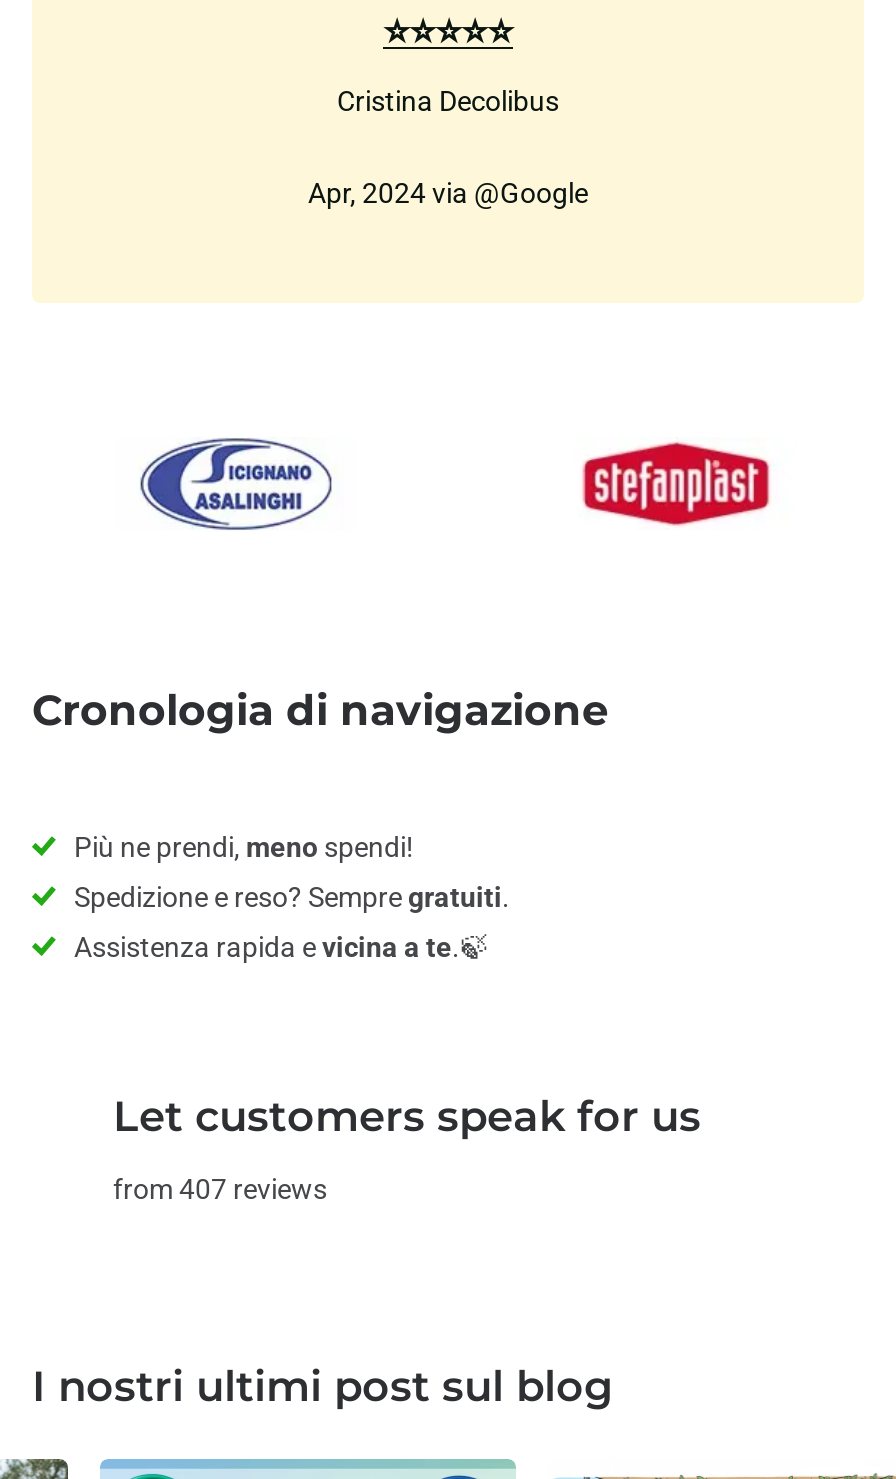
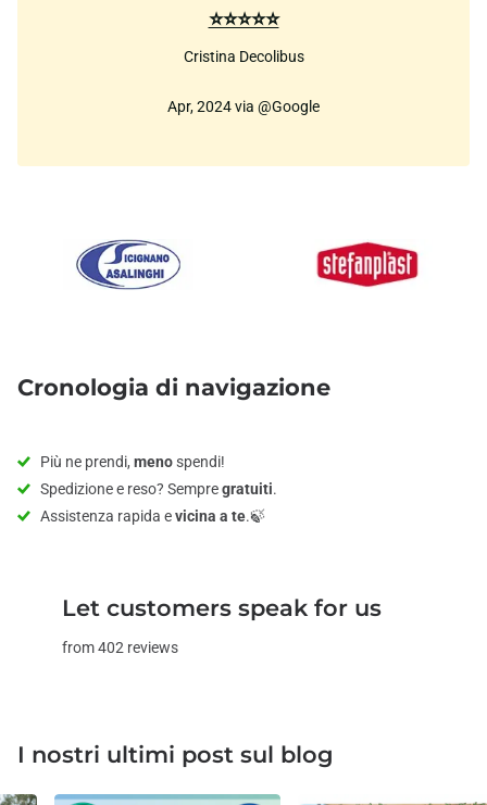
[113,1173,327,1205] from 407 reviews -> [61,639,178,656] from 402 reviews

